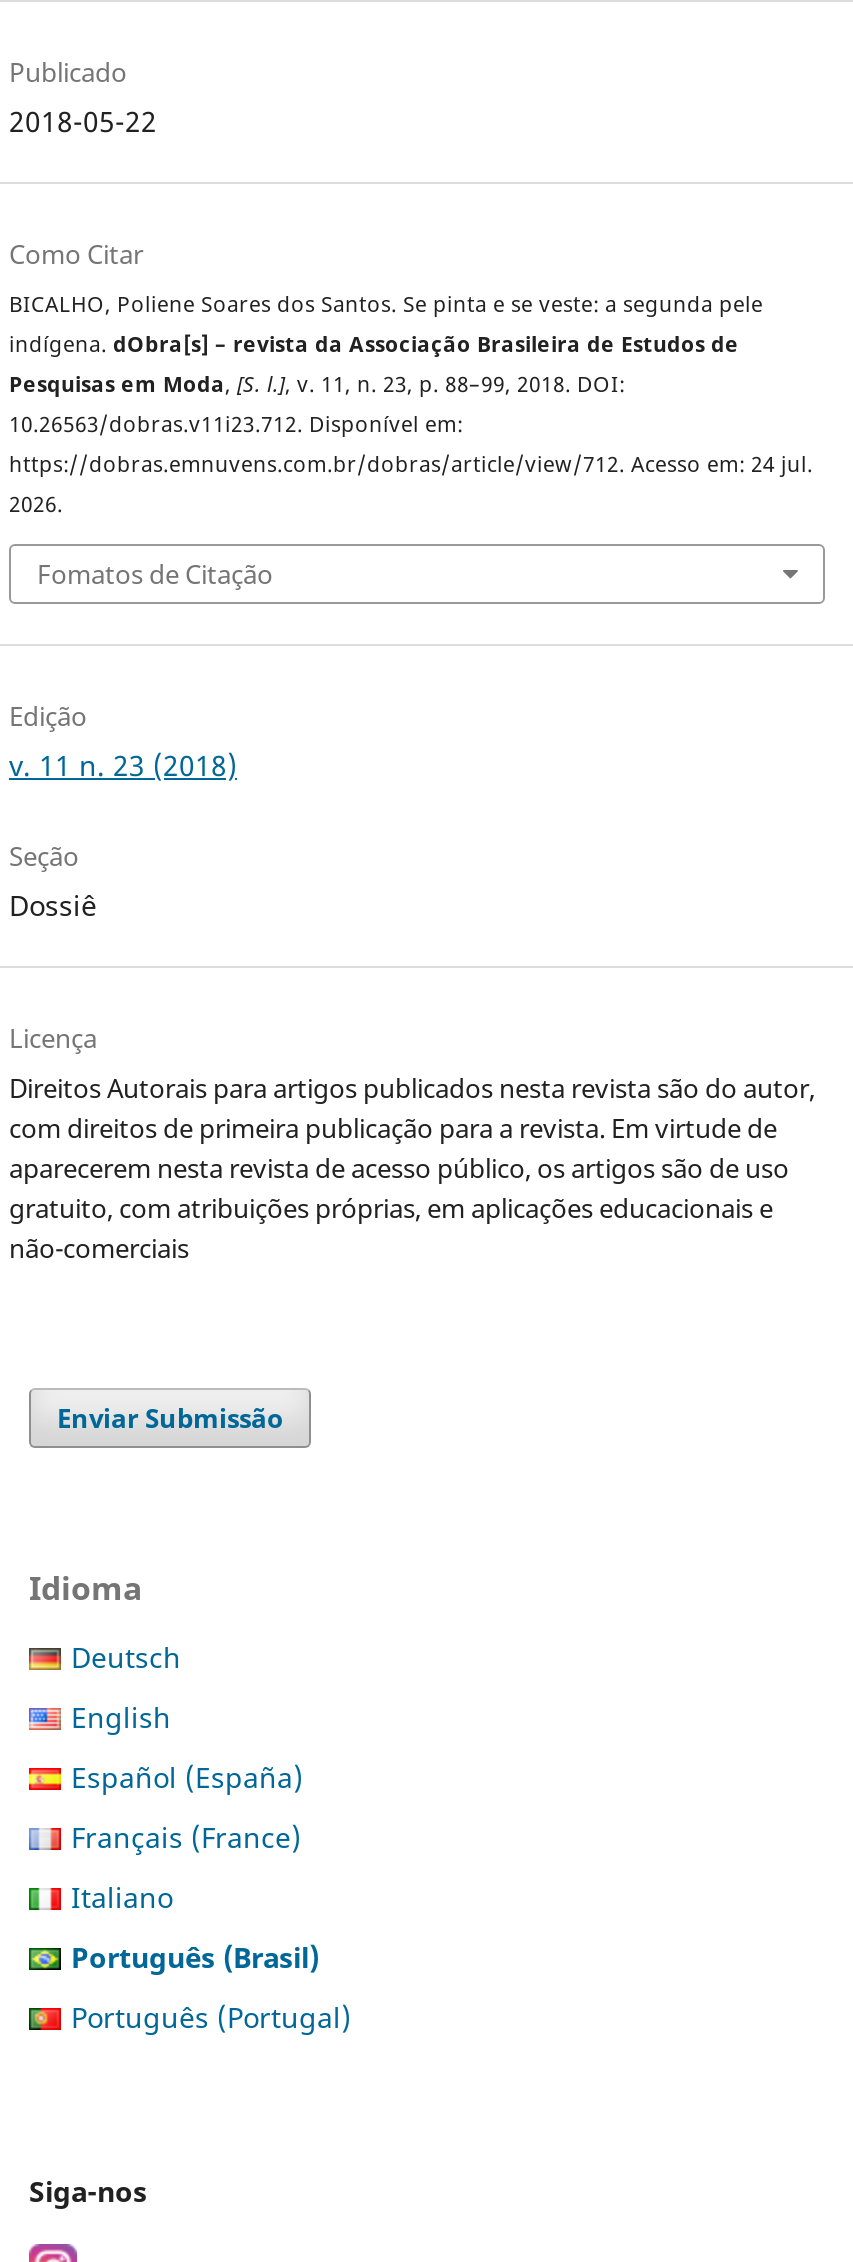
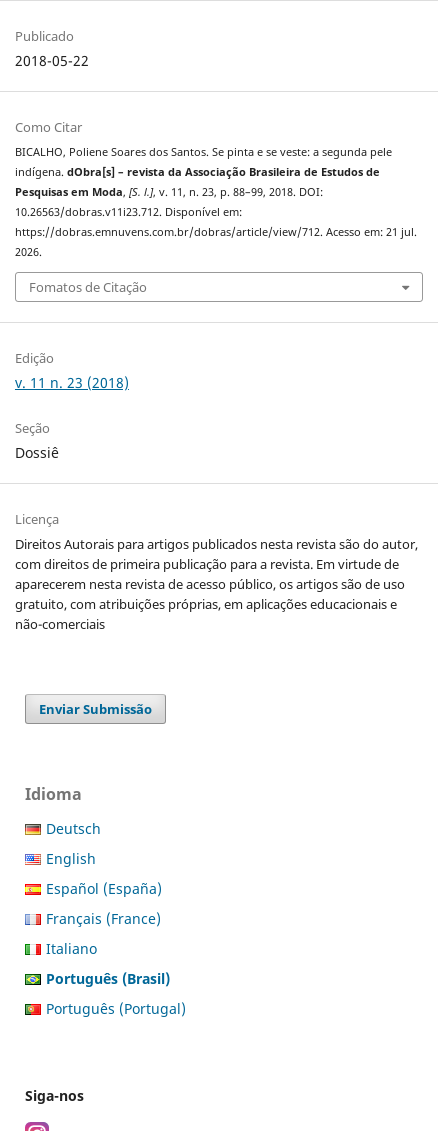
[9,450,813,478] https://dobras.emnuvens.com.br/dobras/article/view/712. Acesso em: 24 jul. -> [15,225,417,239] https://dobras.emnuvens.com.br/dobras/article/view/712. Acesso em: 21 jul.

